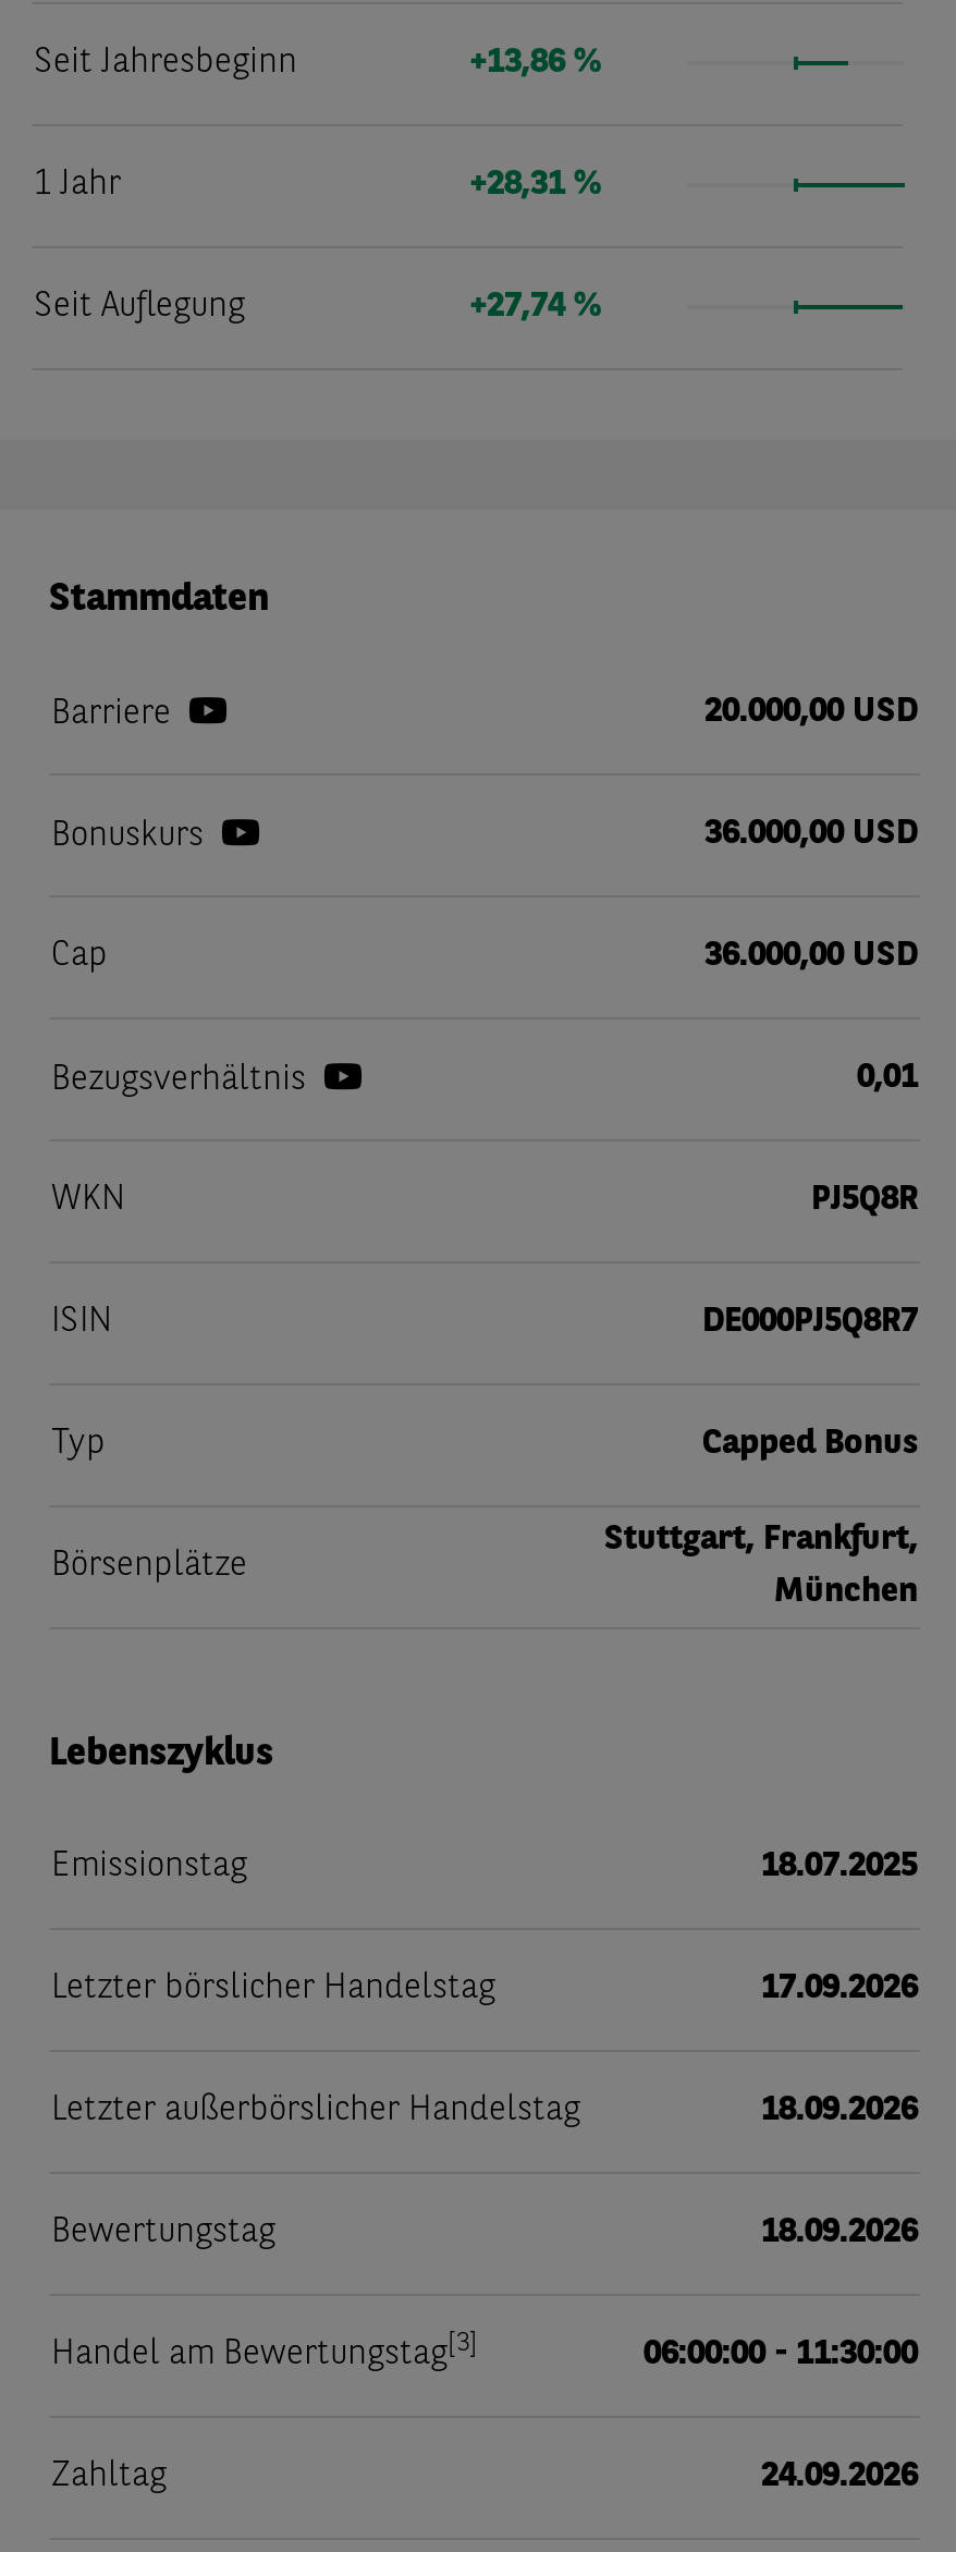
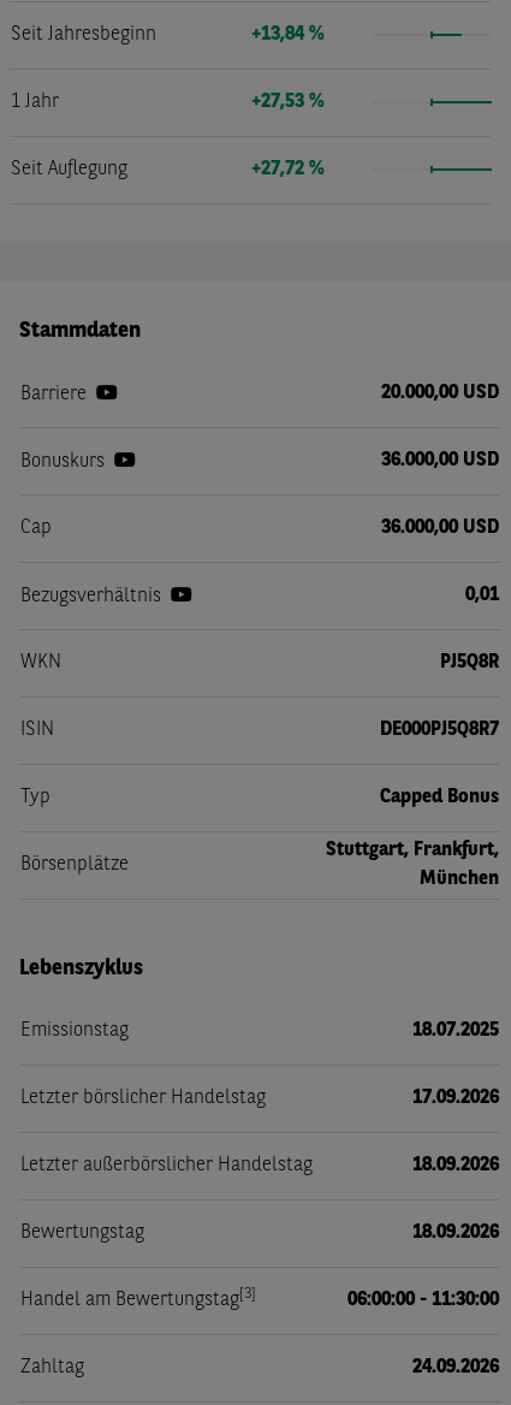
[469,45,602,80] +13,86 % -> [251,25,325,44] +13,84 %
[469,167,602,202] +28,31 % -> [251,92,325,111] +27,53 %
[469,289,602,324] +27,74 % -> [251,160,325,179] +27,72 %

